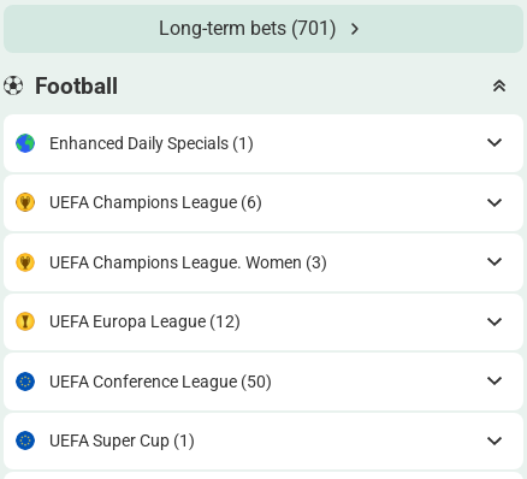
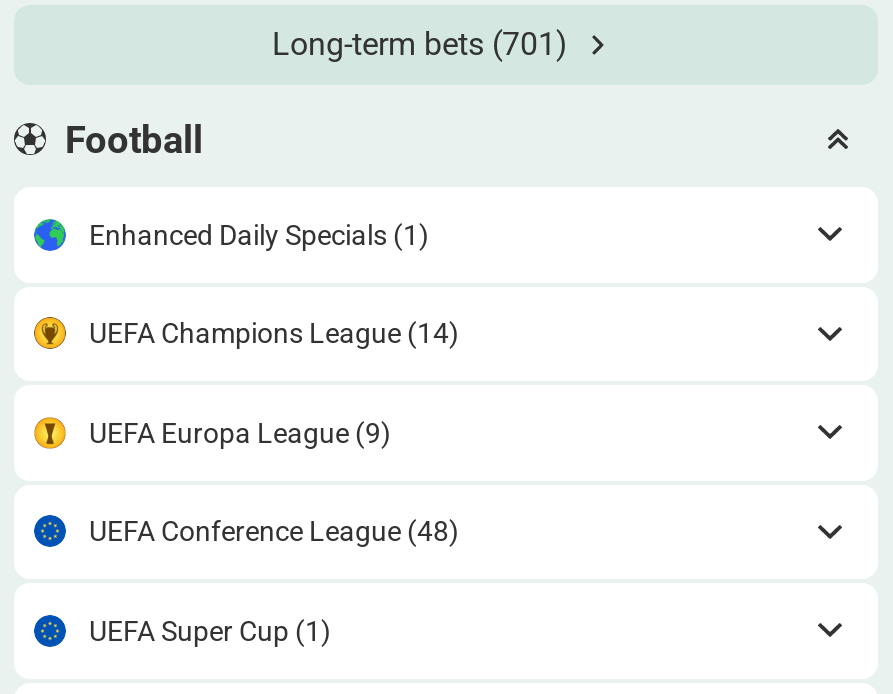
[49,193,327,391] UEFA Champions League (6) | UEFA Champions League. Women (3) | UEFA Europa League (12) | UEFA Conference League (50) -> [89,317,459,547] UEFA Champions League (14) | UEFA Europa League (9) | UEFA Conference League (48)

